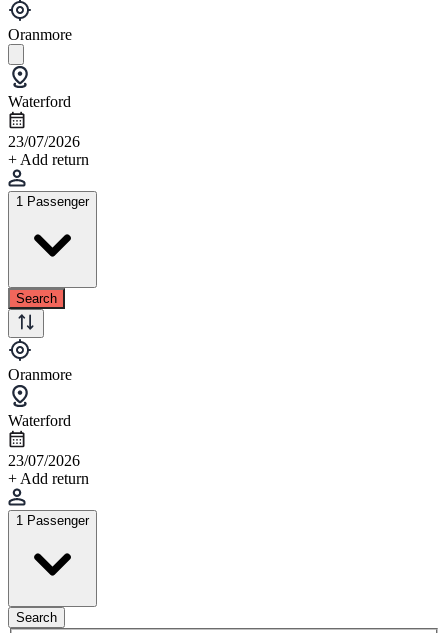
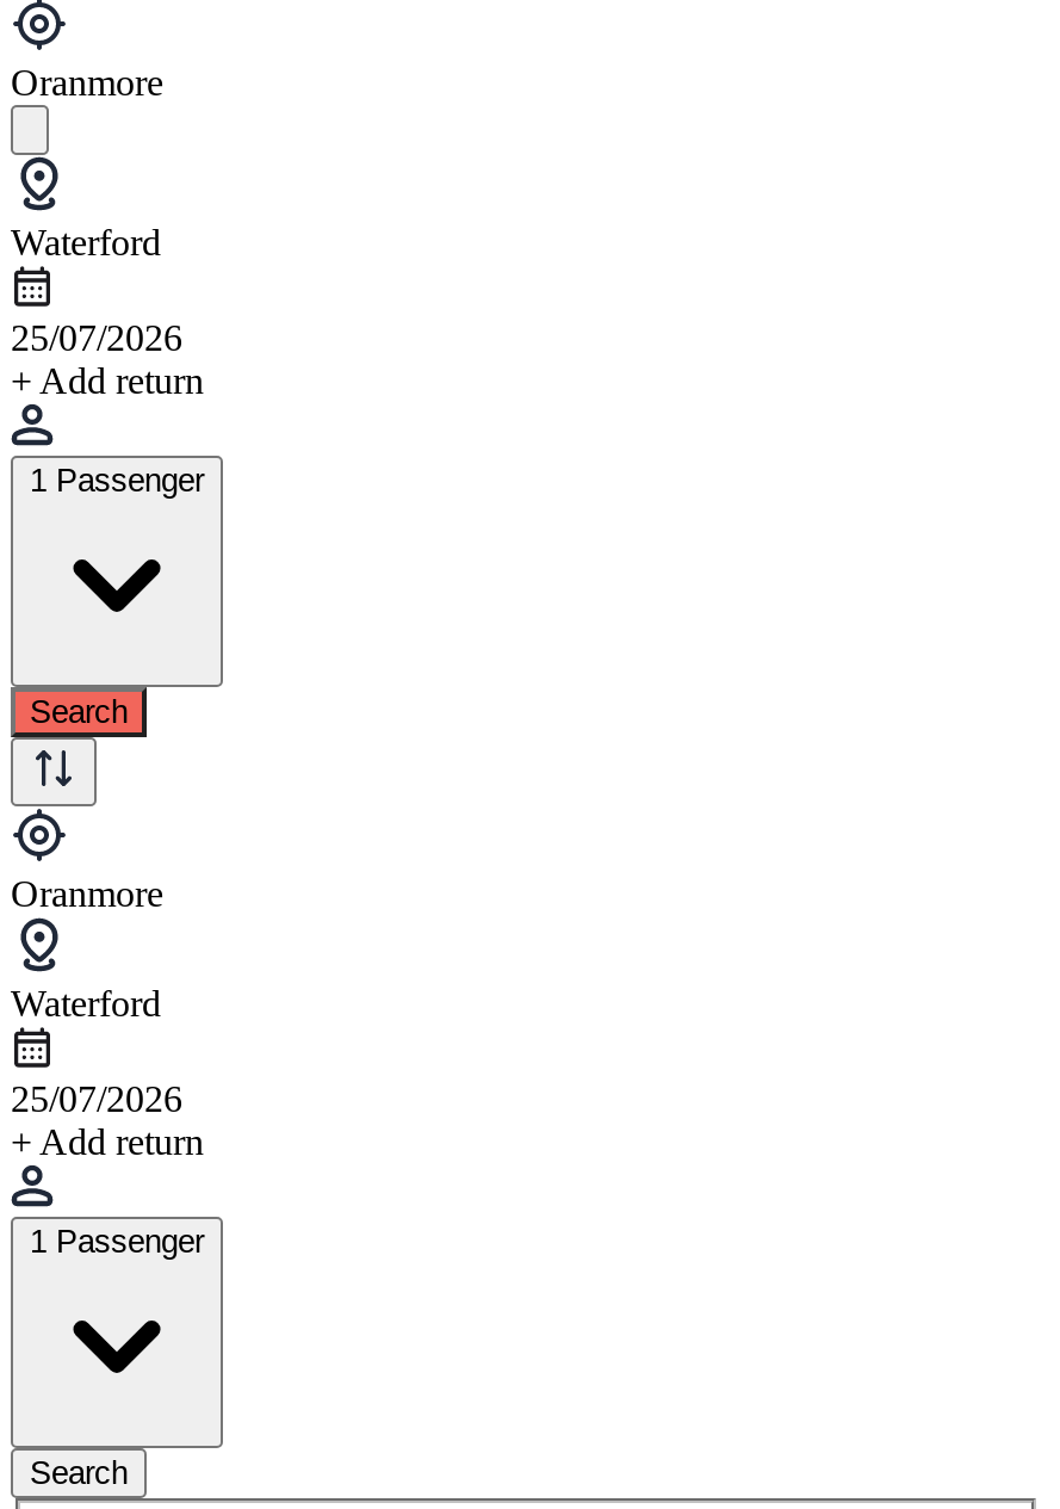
[8,133,80,150] 23/07/2026 -> [11,317,182,357] 25/07/2026
[8,452,80,469] 23/07/2026 -> [11,1078,182,1118] 25/07/2026

